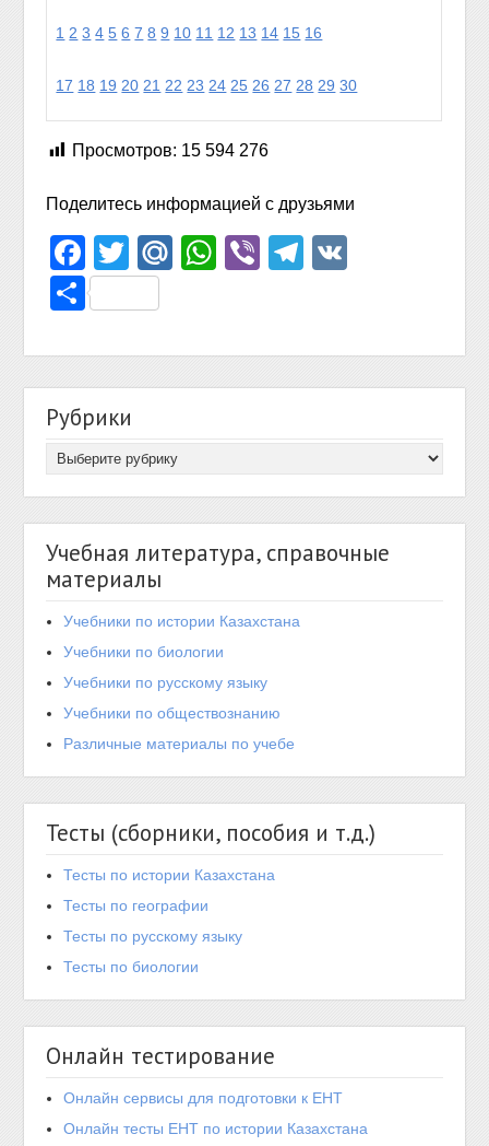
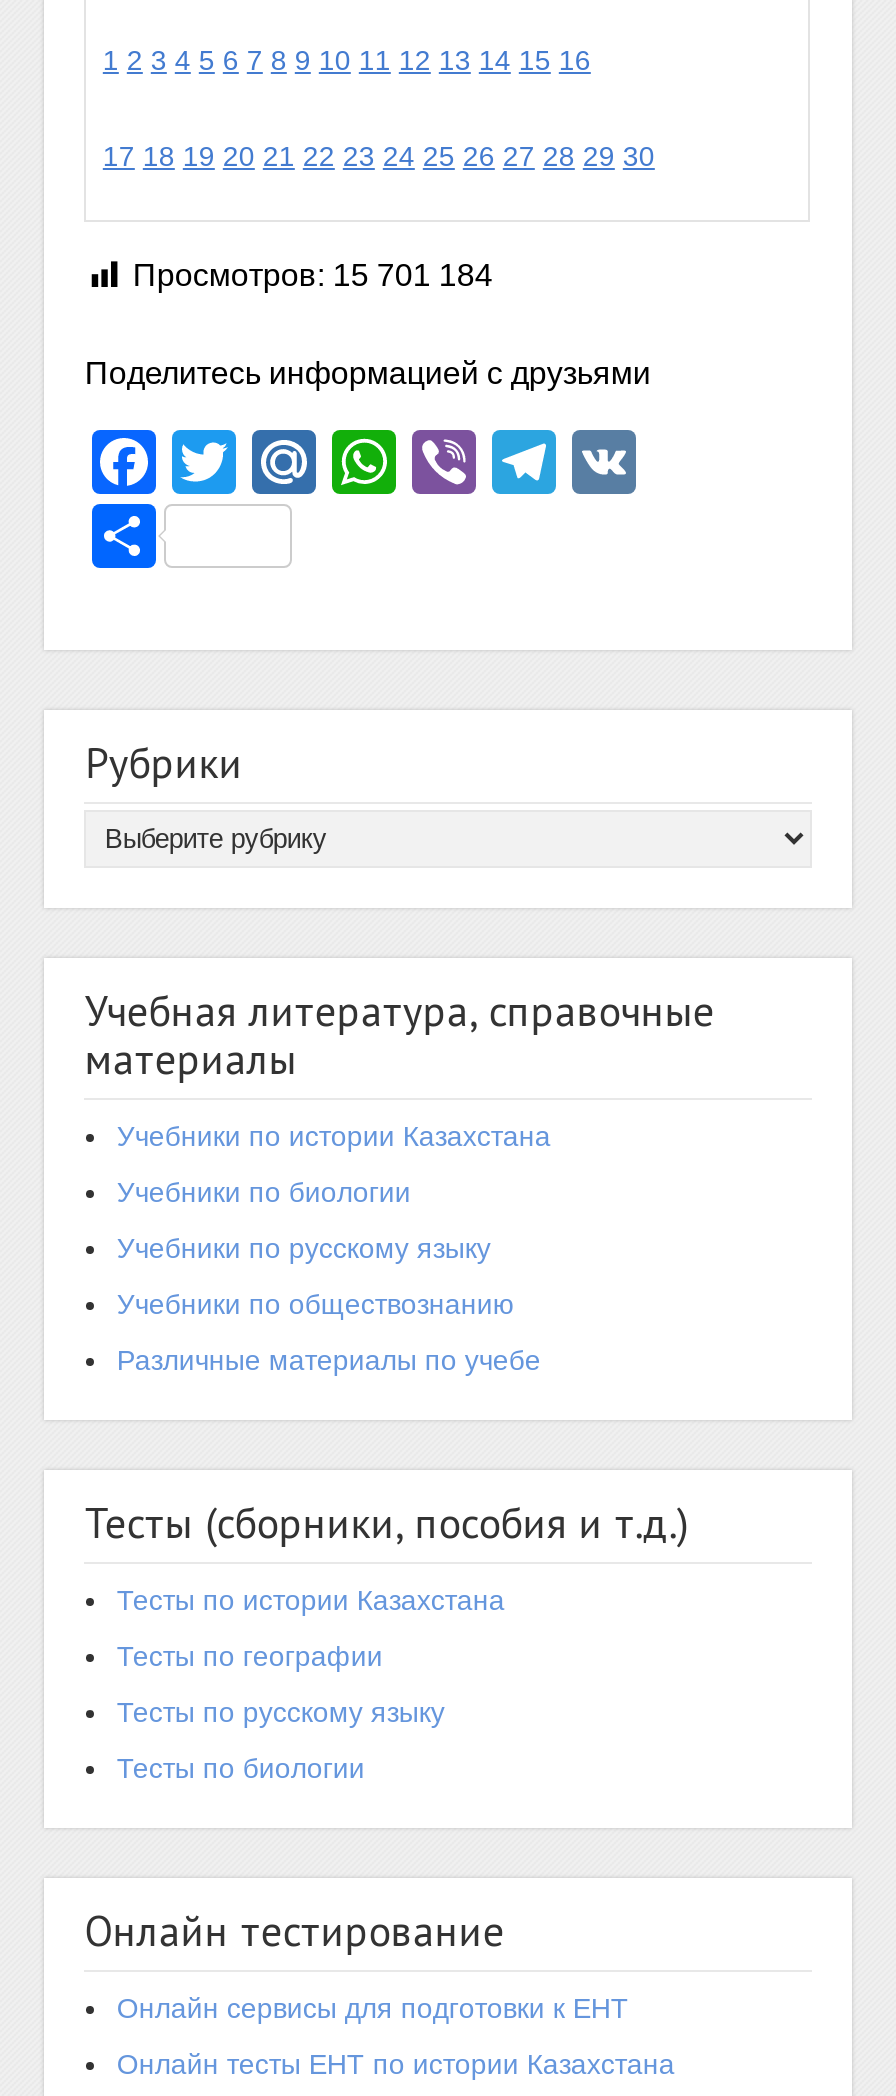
[72,141,269,160] Просмотров: 15 594 276 -> [133,258,493,292] Просмотров: 15 701 184

